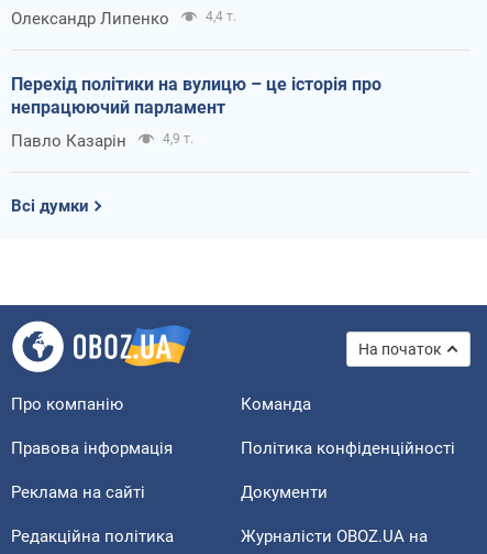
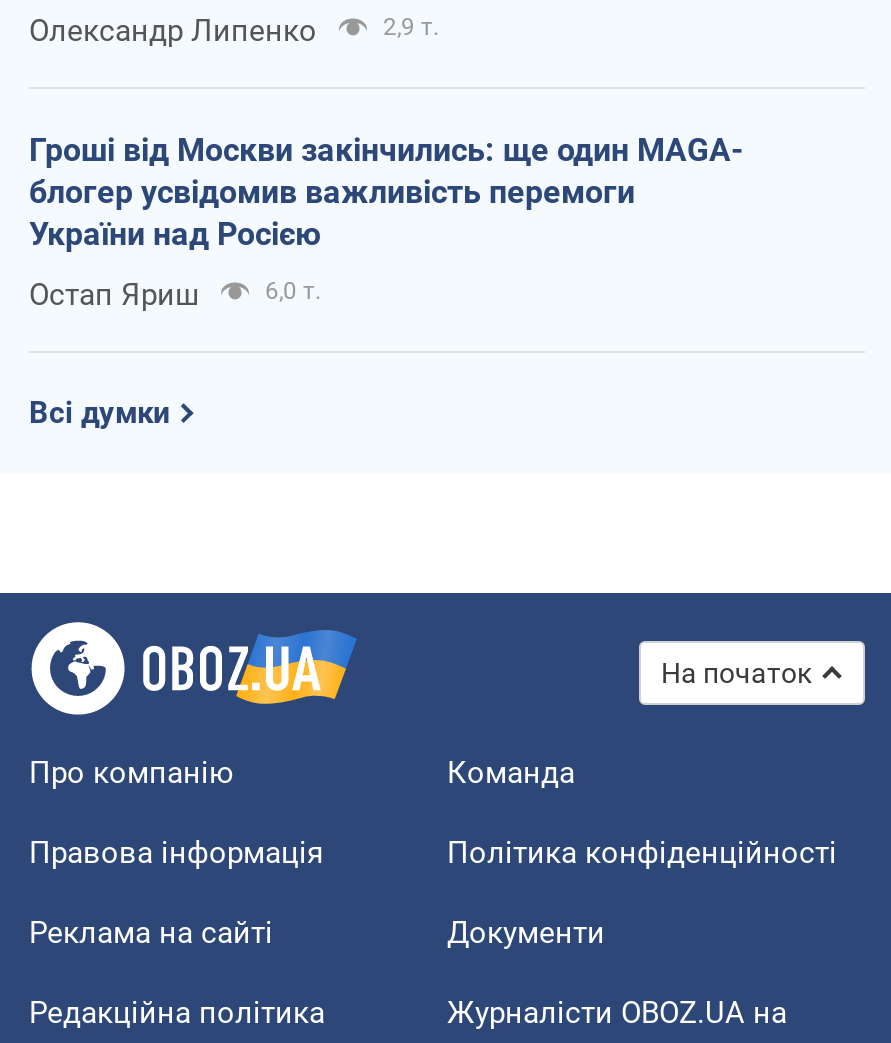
[206,8,236,24] 4,4 т. -> [383,12,439,40] 2,9 т.
[11,73,381,118] Перехід політики на вулицю – це історія про | непрацюючий парламент -> [29,130,743,252] Гроші від Москви закінчились: ще один MAGA- | блогер усвідомив важливість перемоги | України над Росією
[11,131,193,151] Павло Казарін | 4,9 т. -> [29,276,321,312] Остап Яриш | 6,0 т.

